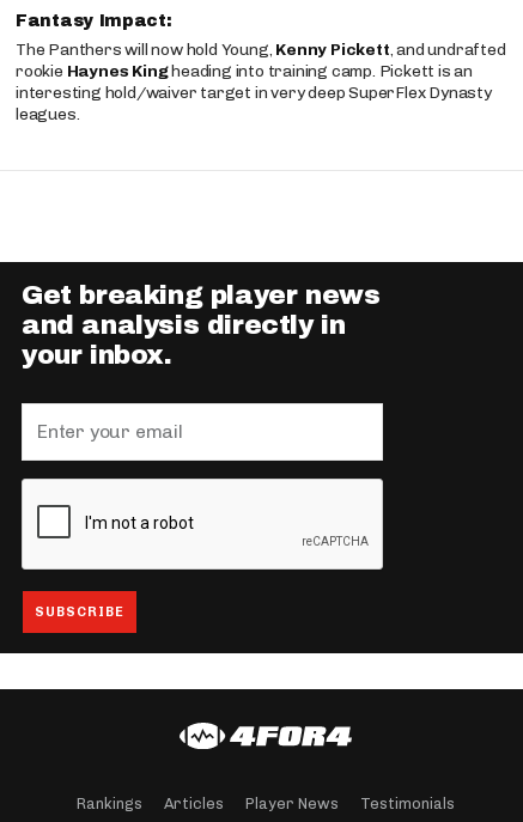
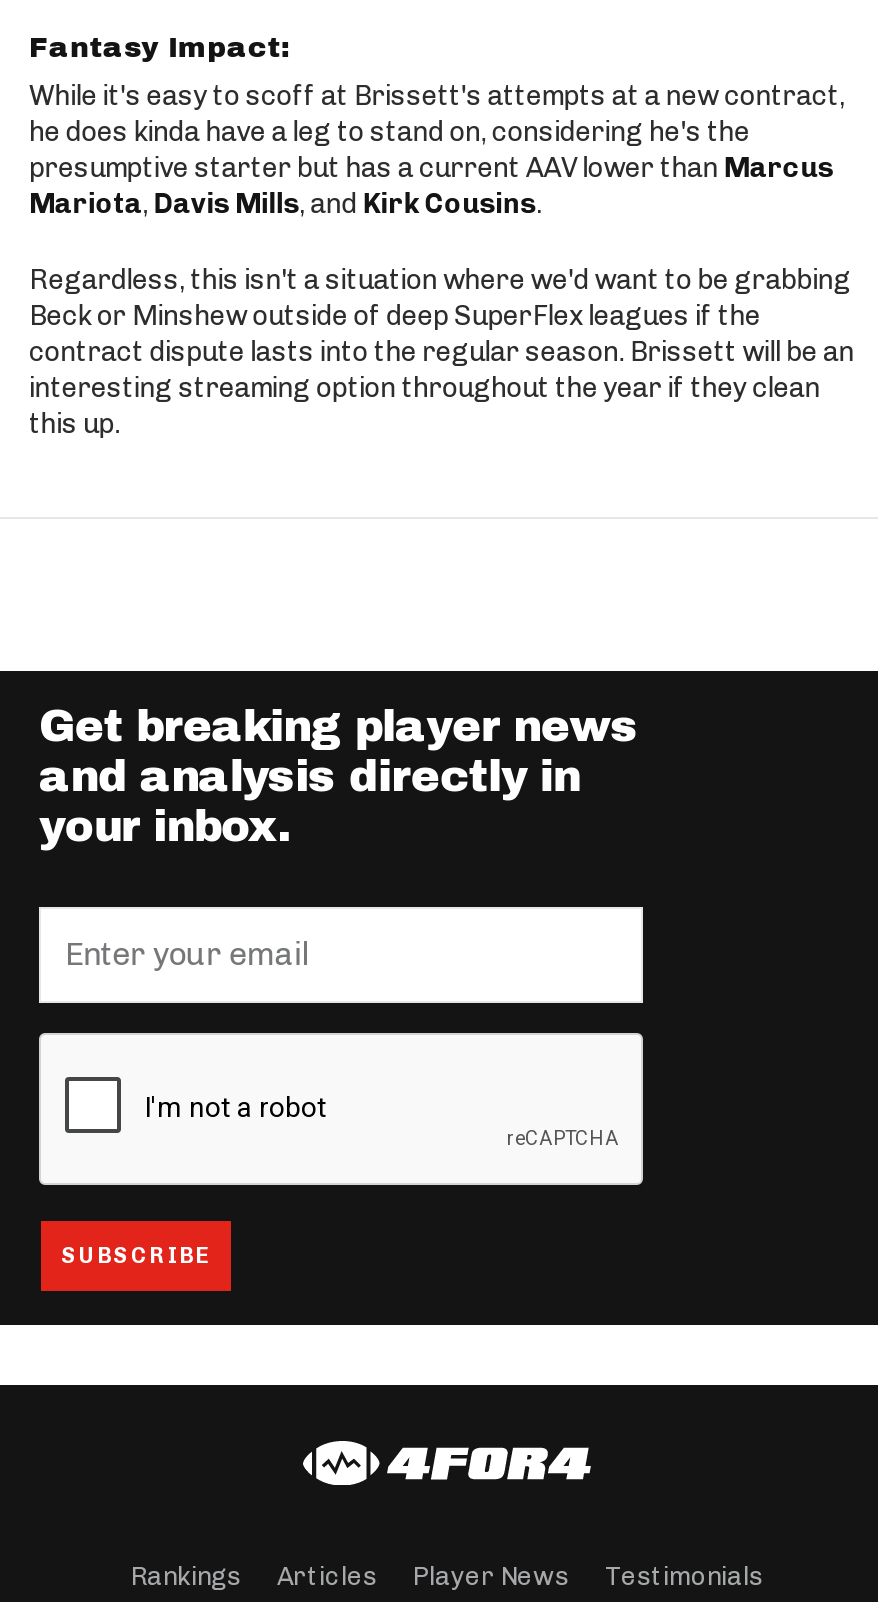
[16,39,506,124] The Panthers will now hold Young, Kenny Pickett, and undrafted | rookie Haynes King heading into training camp. Pickett is an | interesting hold/waiver target in very deep SuperFlex Dynasty | leagues. -> [29,79,854,441] While it's easy to scoff at Brissett's attempts at a new contract, | he does kinda have a leg to stand on, considering he's the | presumptive starter but has a current AAV lower than Marcus | Mariota, Davis Mills, and Kirk Cousins. | Regardless, this isn't a situation where we'd want to be grabbing | Beck or Minshew outside of deep SuperFlex leagues if the | contract dispute lasts into the regular season. Brissett will be an | interesting streaming option throughout the year if they clean | this up.

